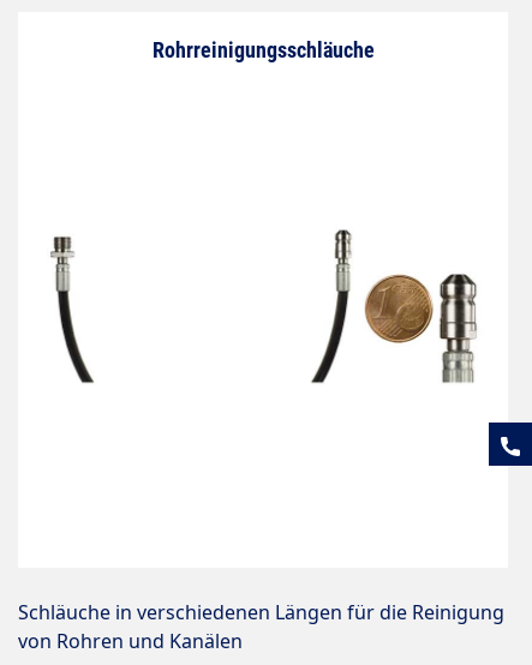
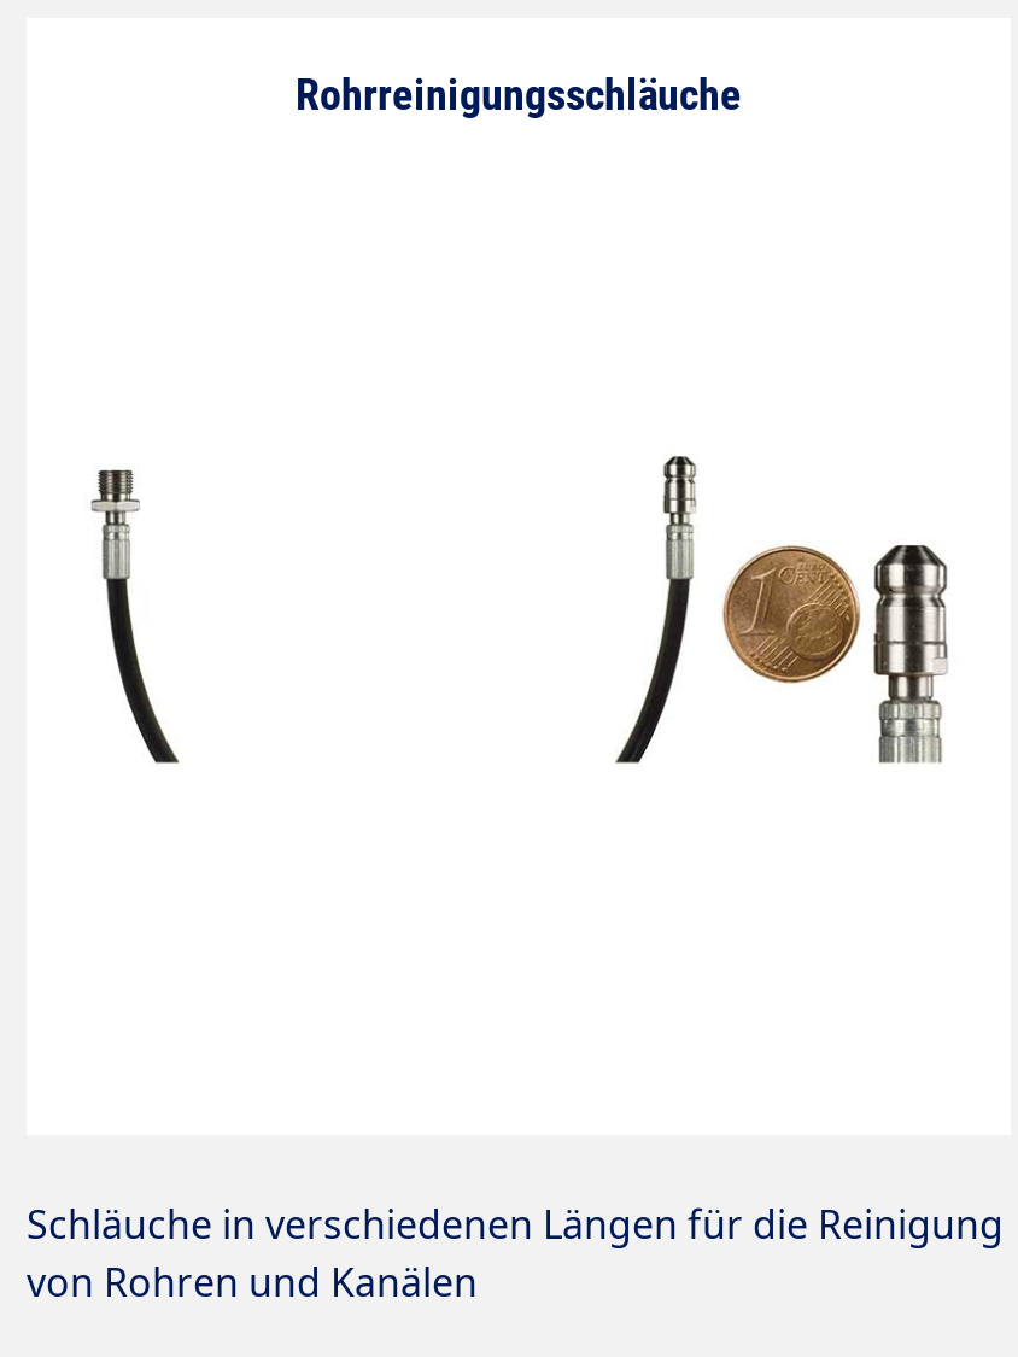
[488,421,528,467] [image] -> none

